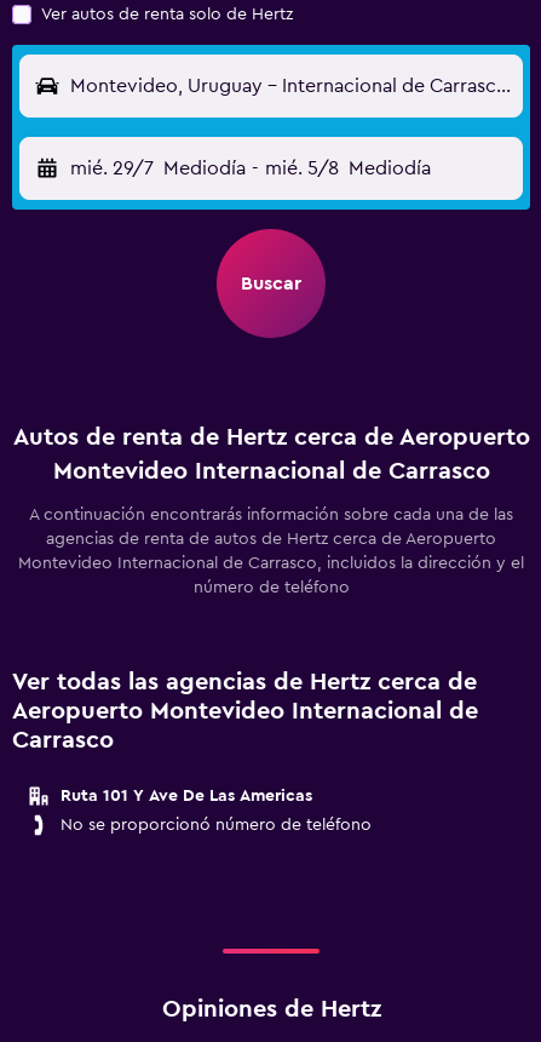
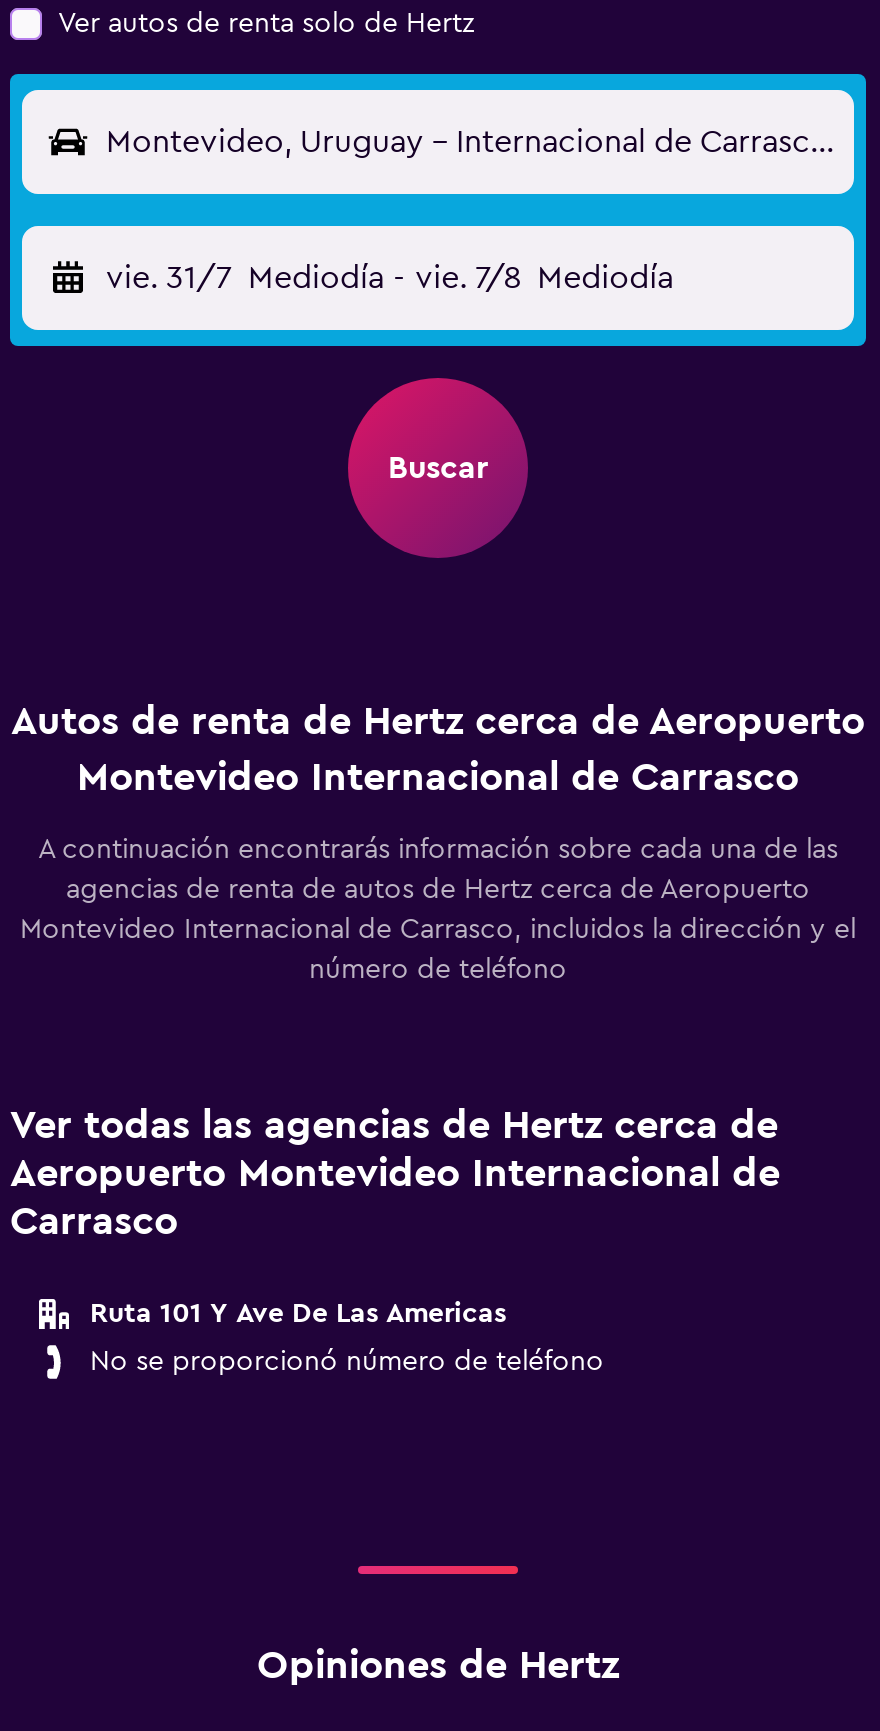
[70,159,430,178] mié. 29/7 Mediodía - mié. 5/8 Mediodía -> [106,262,673,294] vie. 31/7 Mediodía - vie. 7/8 Mediodía

